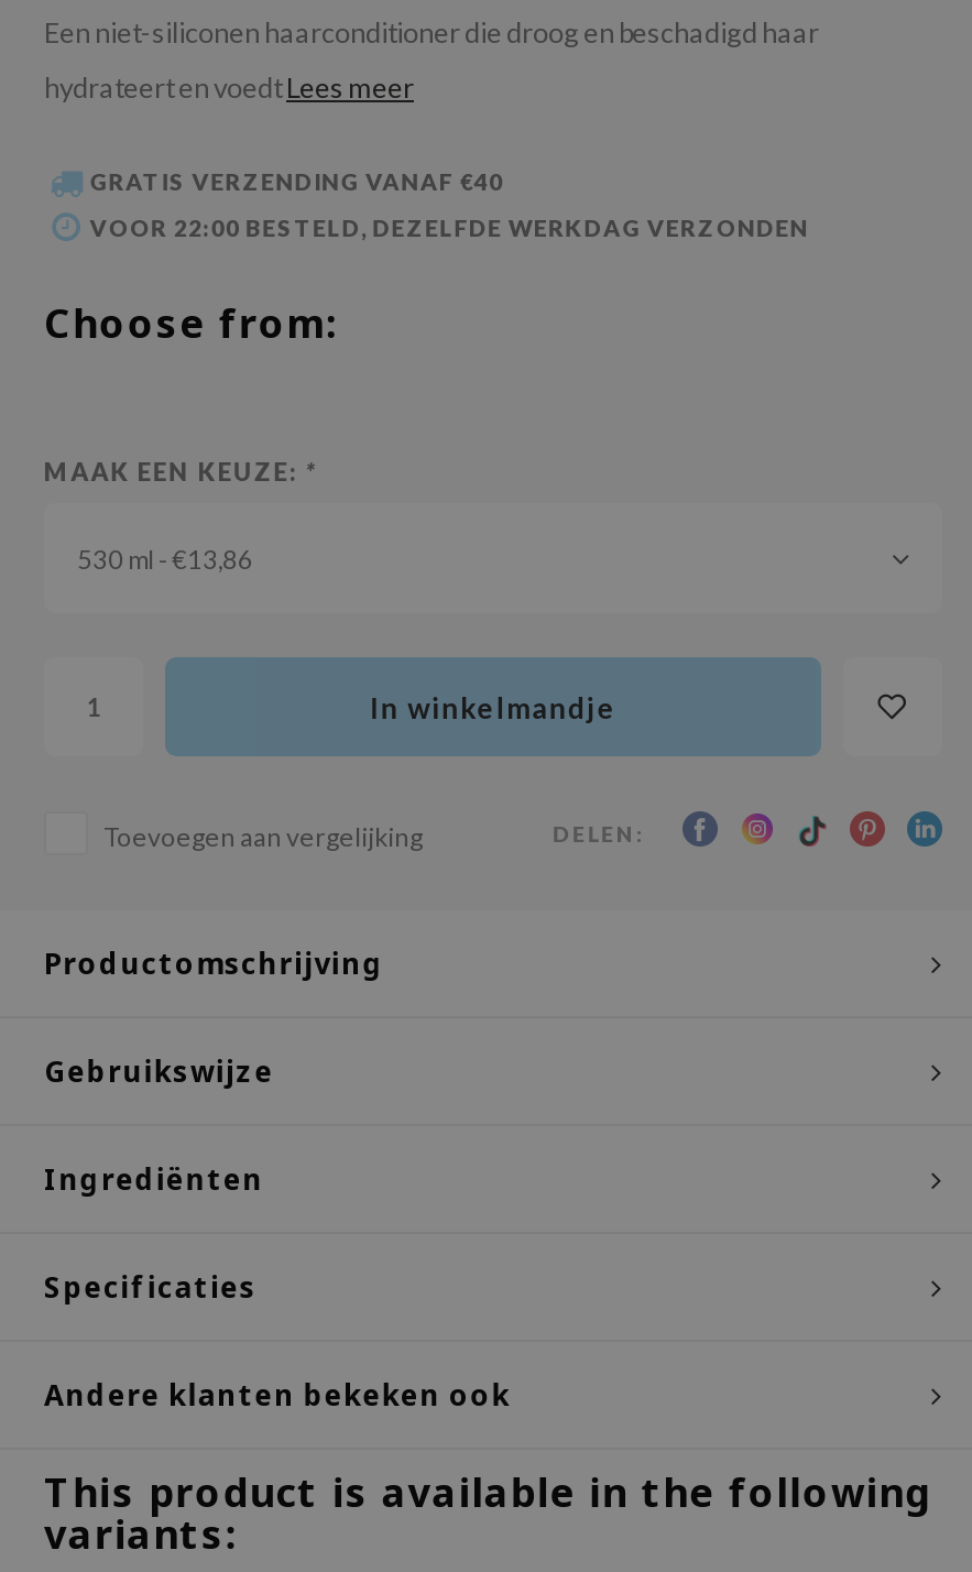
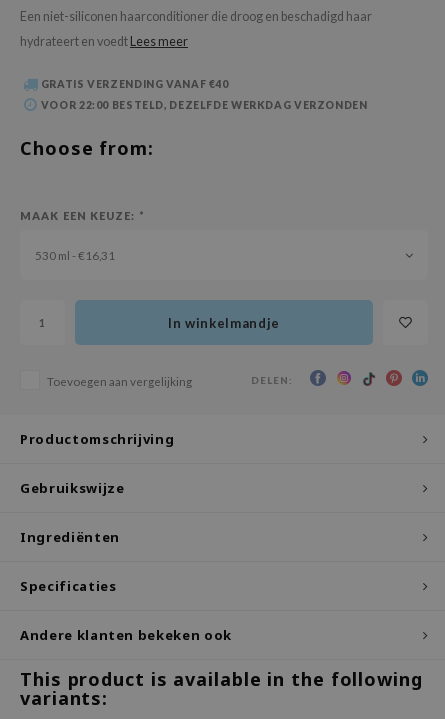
[77,542,253,573] 530 ml - €13,86 -> [35,248,115,262] 530 ml - €16,31

